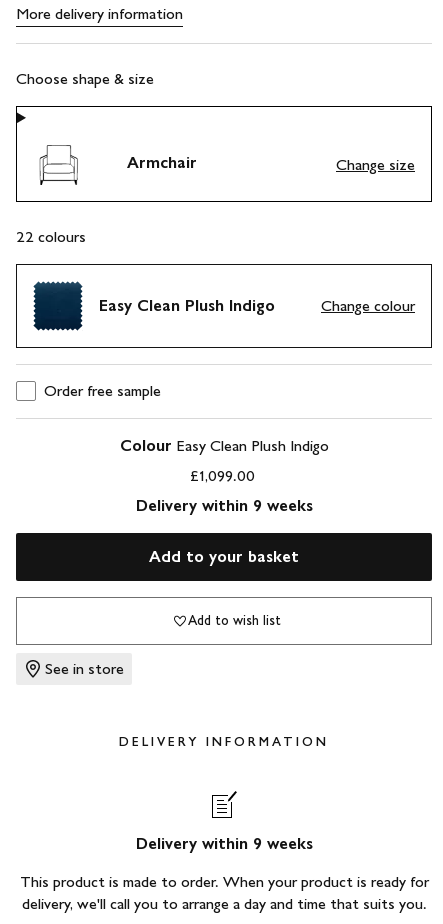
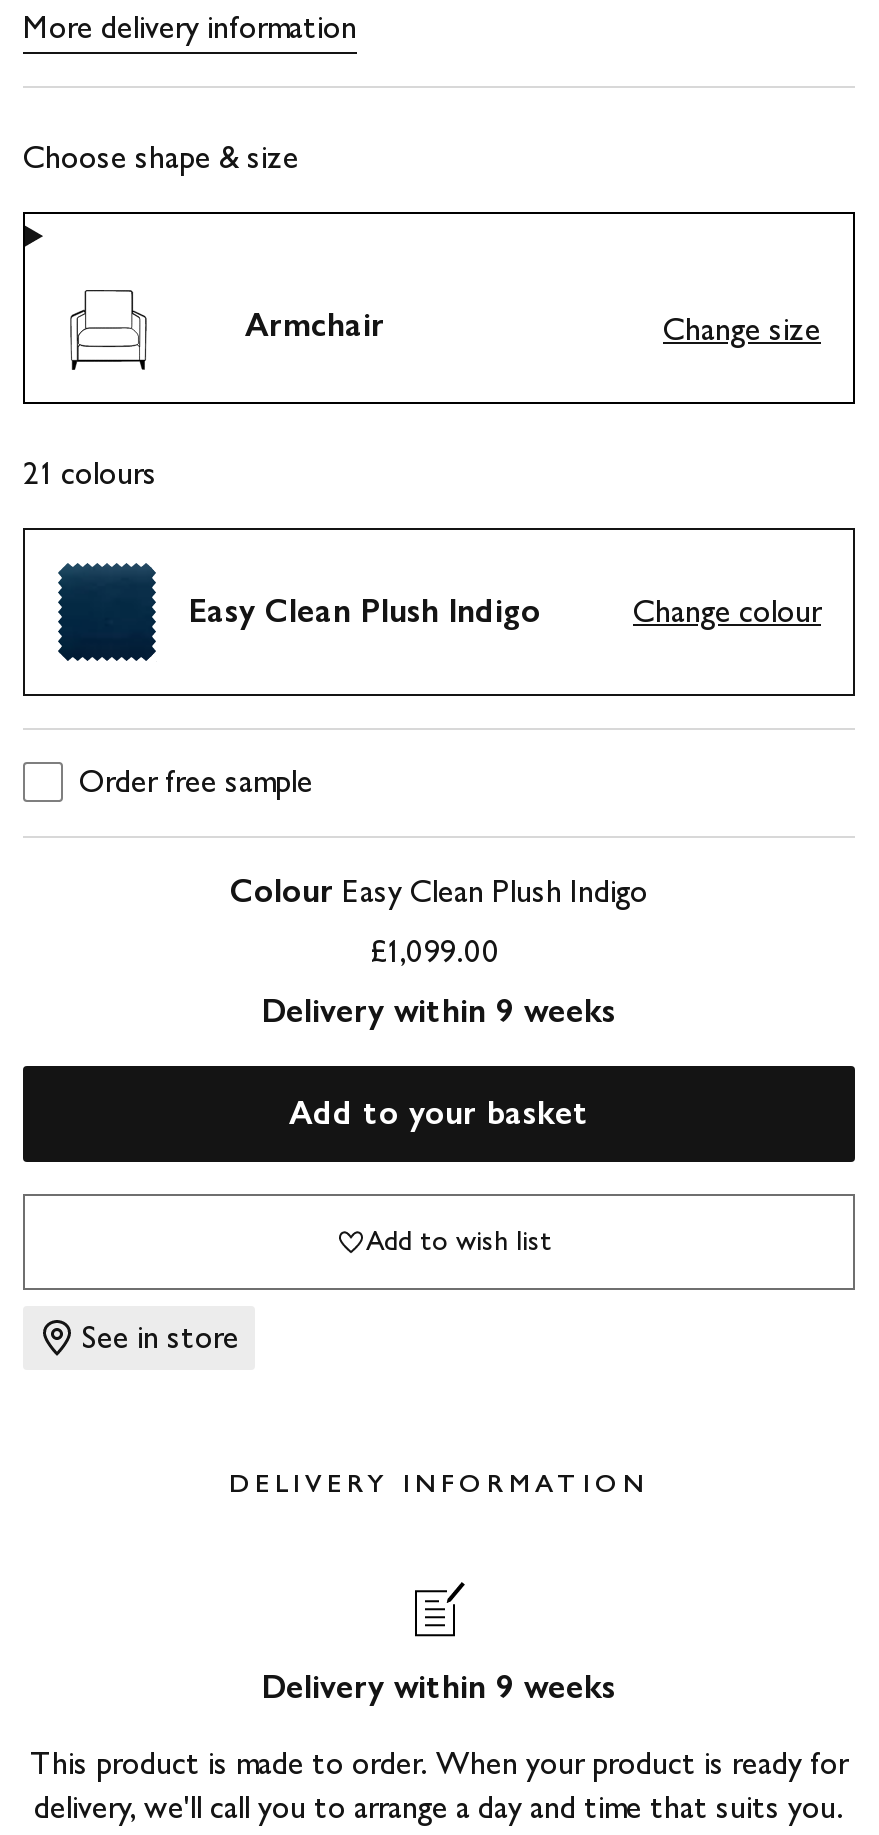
[16,227,86,246] 22 colours -> [23,454,157,492] 21 colours

